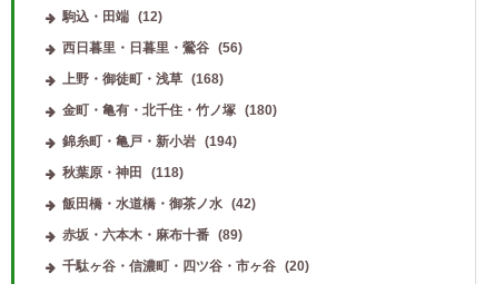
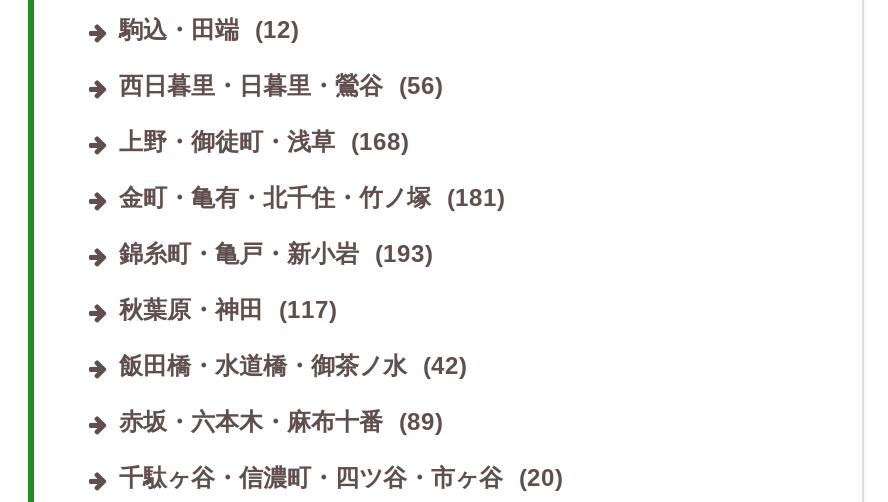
[62,102,276,118] 金町・亀有・北千住・竹ノ塚 (180) -> [119,184,505,212] 金町・亀有・北千住・竹ノ塚 (181)
[62,134,236,149] 錦糸町・亀戸・新小岩 (194) -> [119,240,433,268] 錦糸町・亀戸・新小岩 (193)
[62,165,183,180] 秋葉原・神田 (118) -> [119,296,337,324] 秋葉原・神田 (117)

